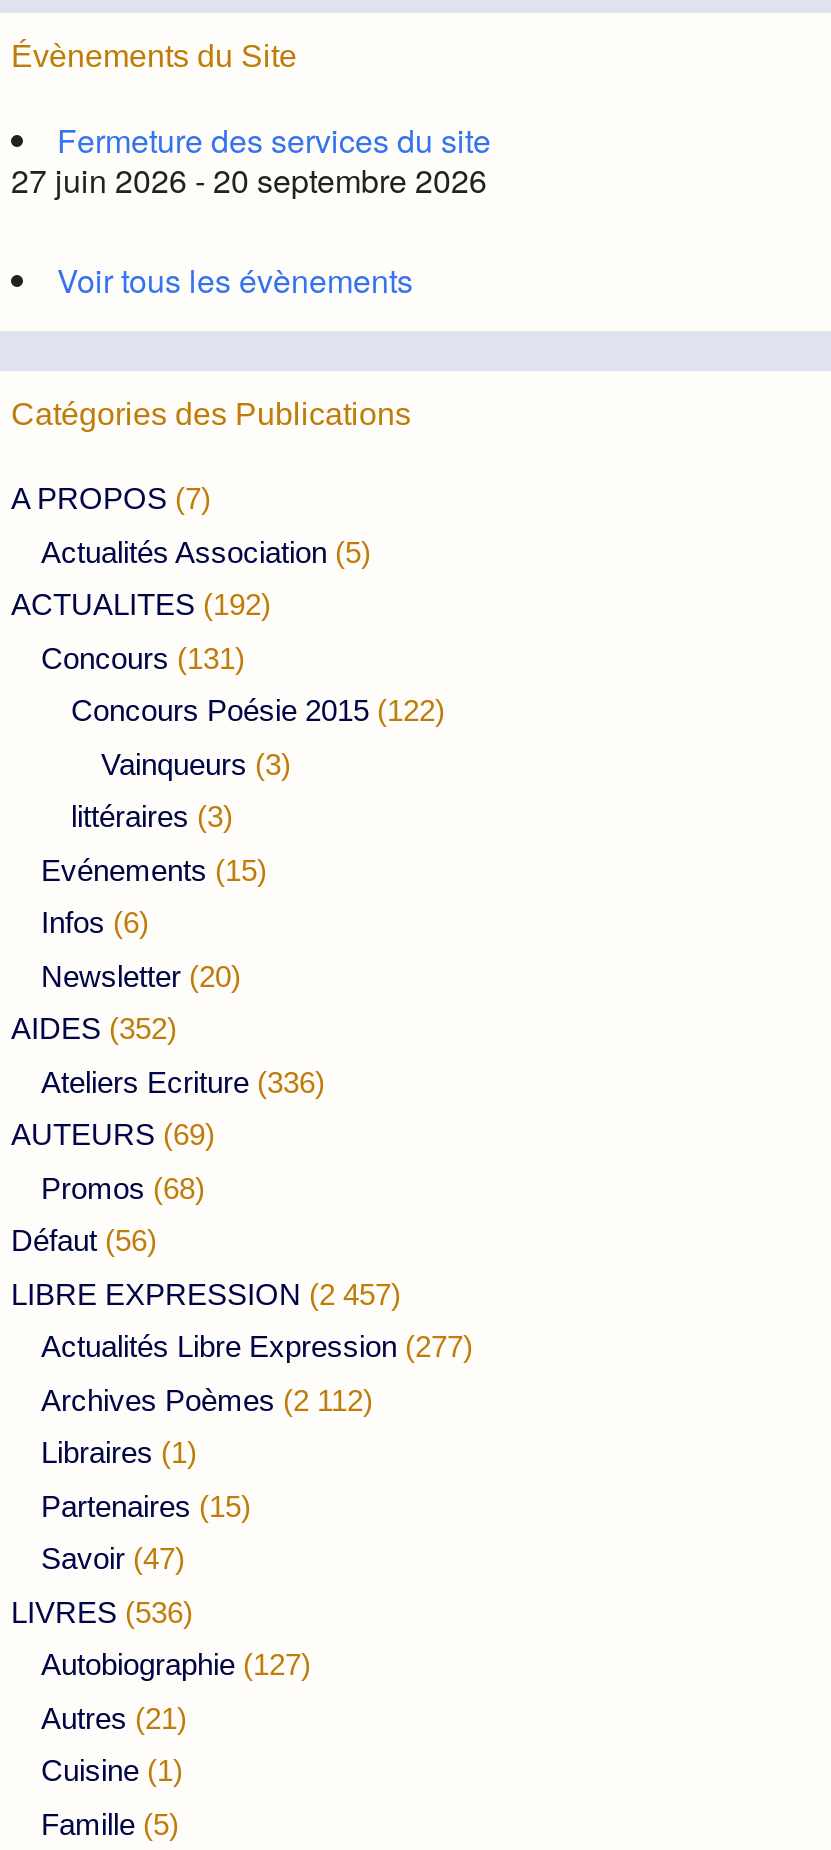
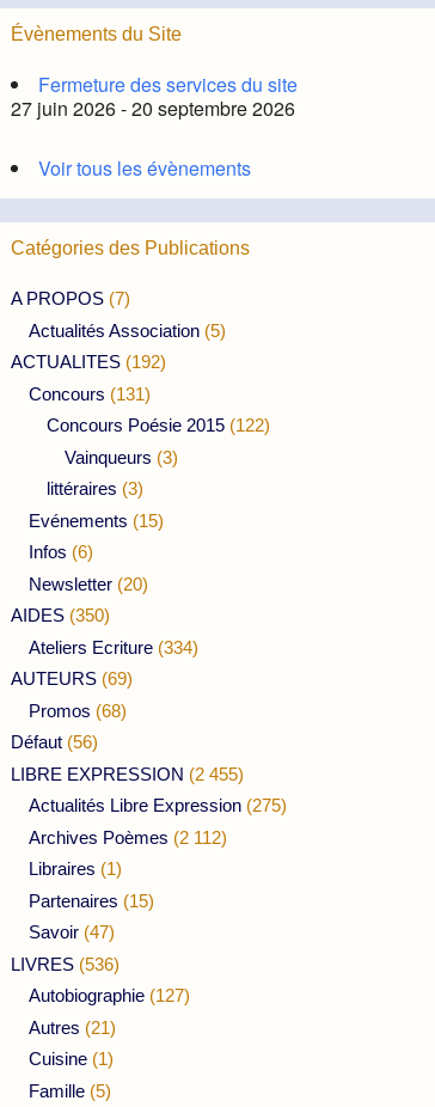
[11,1012,177,1046] AIDES (352) -> [11,605,110,626] AIDES (350)
[41,1065,325,1099] Ateliers Ecriture (336) -> [29,637,198,657] Ateliers Ecriture (334)
[11,1277,401,1311] LIBRE EXPRESSION (2 457) -> [11,764,244,784] LIBRE EXPRESSION (2 455)
[41,1330,473,1364] Actualités Libre Expression (277) -> [29,795,287,816] Actualités Libre Expression (275)

